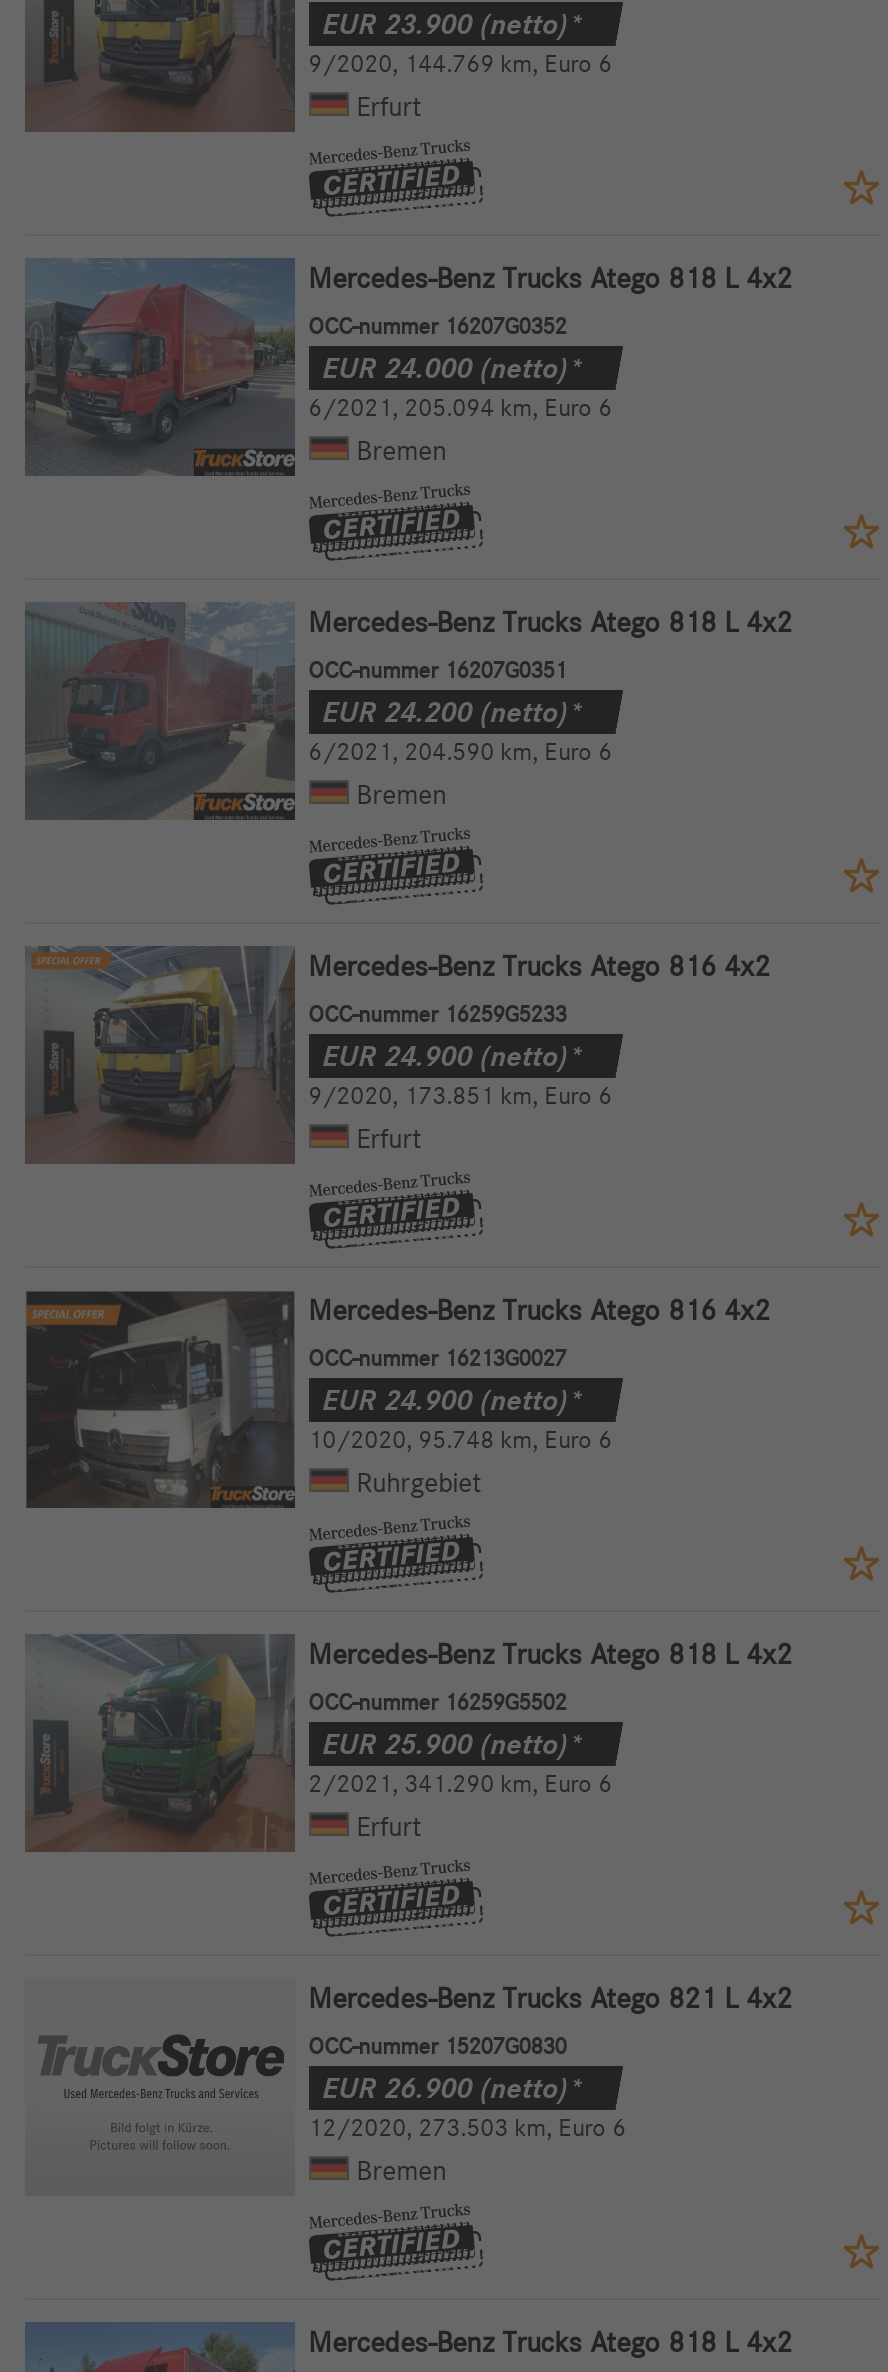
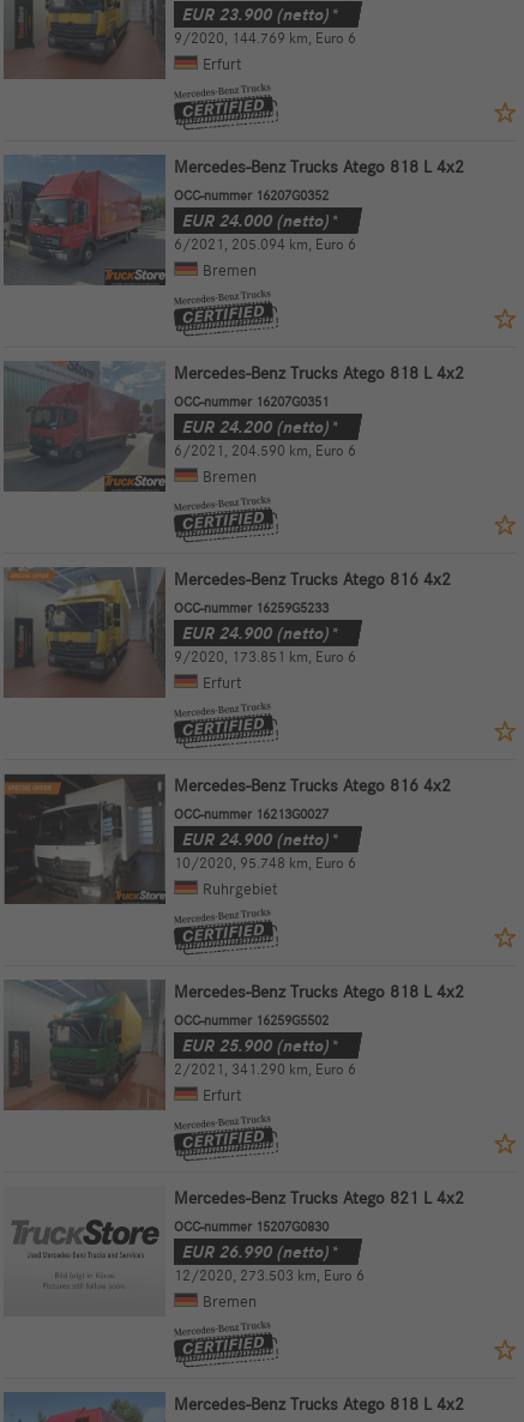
[322,2070,584,2106] EUR 26.900 (netto)* -> [182,1241,339,1263] EUR 26.990 (netto)*

